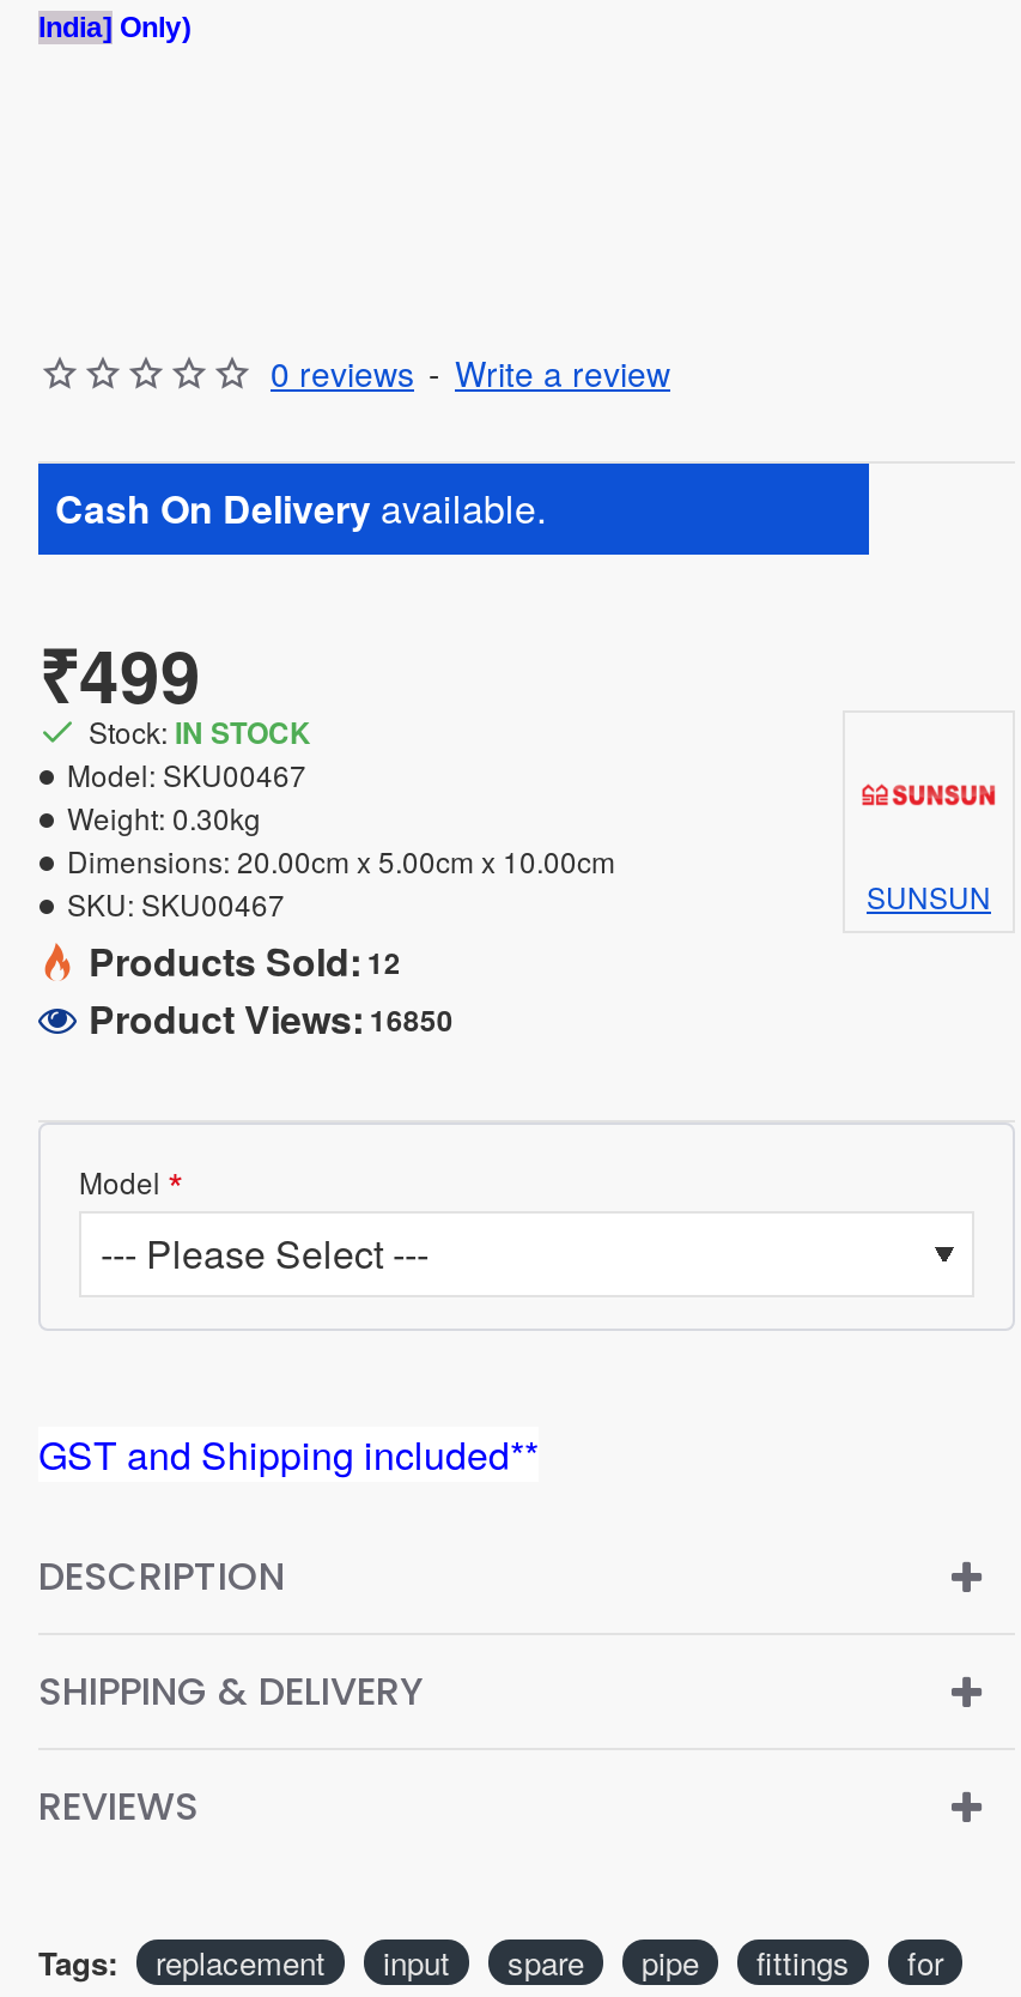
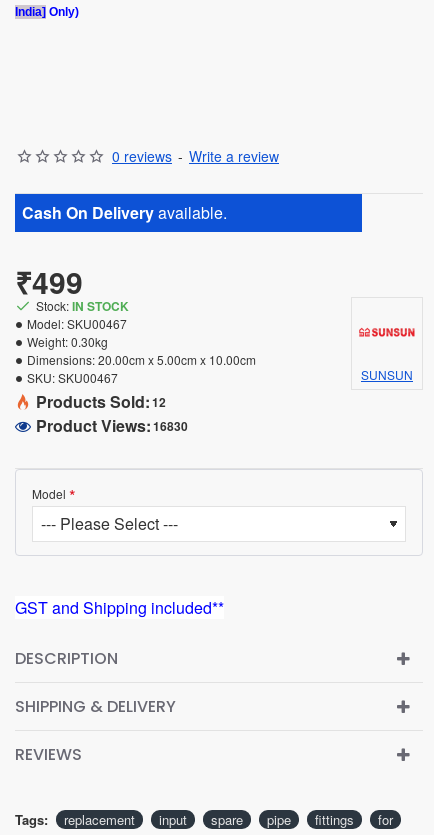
[89,991,453,1046] Product Views: 16850 -> [36,414,188,437] Product Views: 16830

